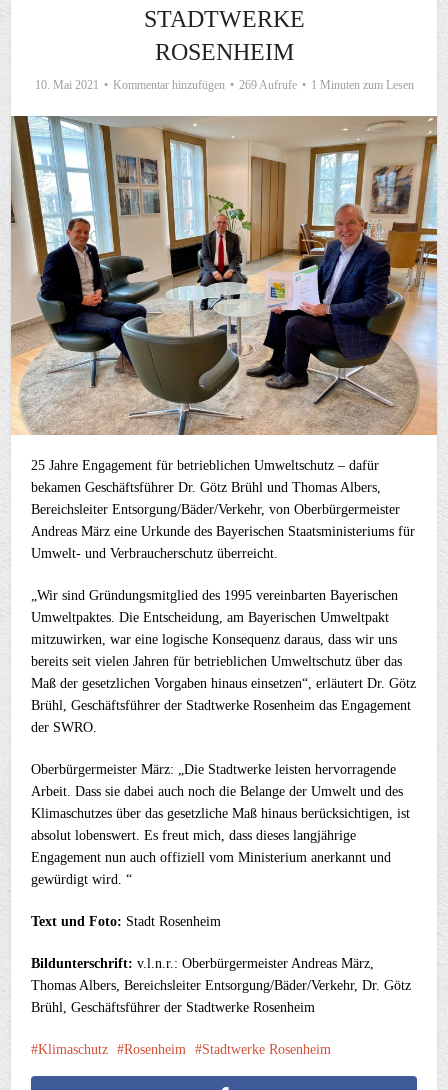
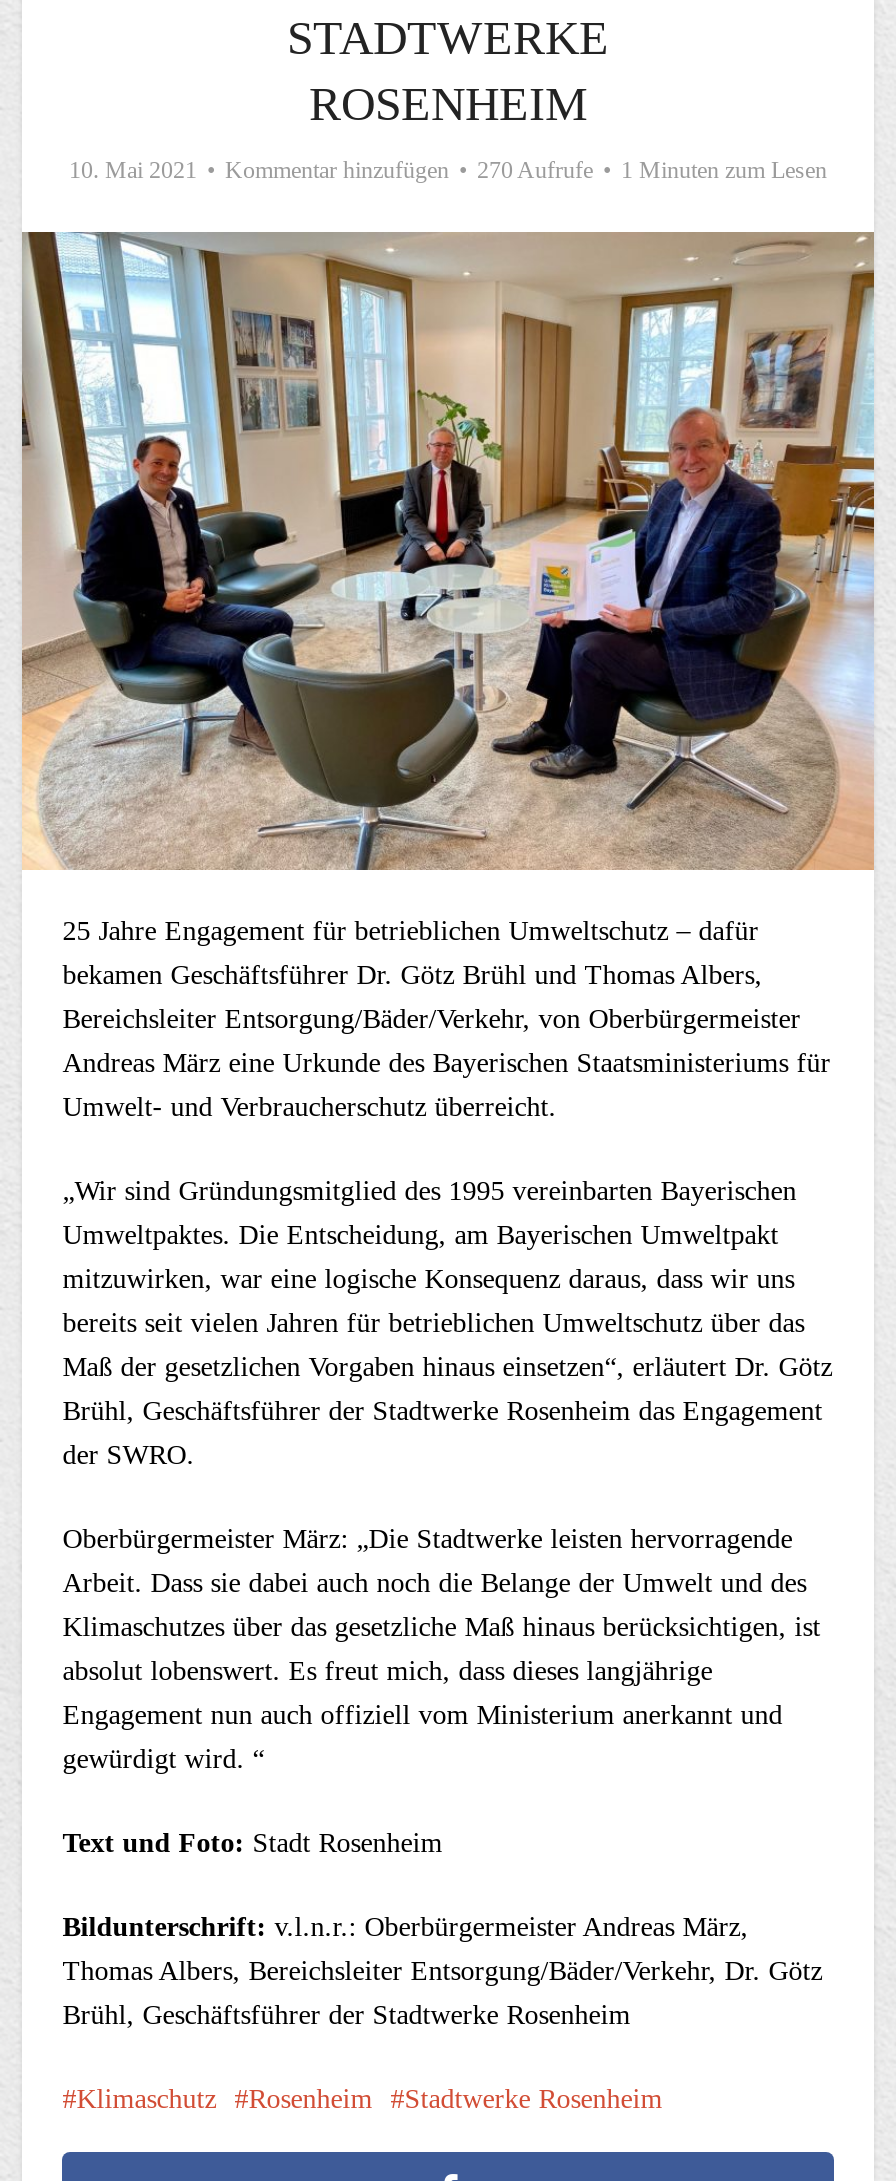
[34,78,413,92] 10. Mai 2021 Kommentar hinzufügen 269 Aufrufe 1 Minuten zum Lesen -> [69,156,827,184] 10. Mai 2021 Kommentar hinzufügen 270 Aufrufe 1 Minuten zum Lesen

